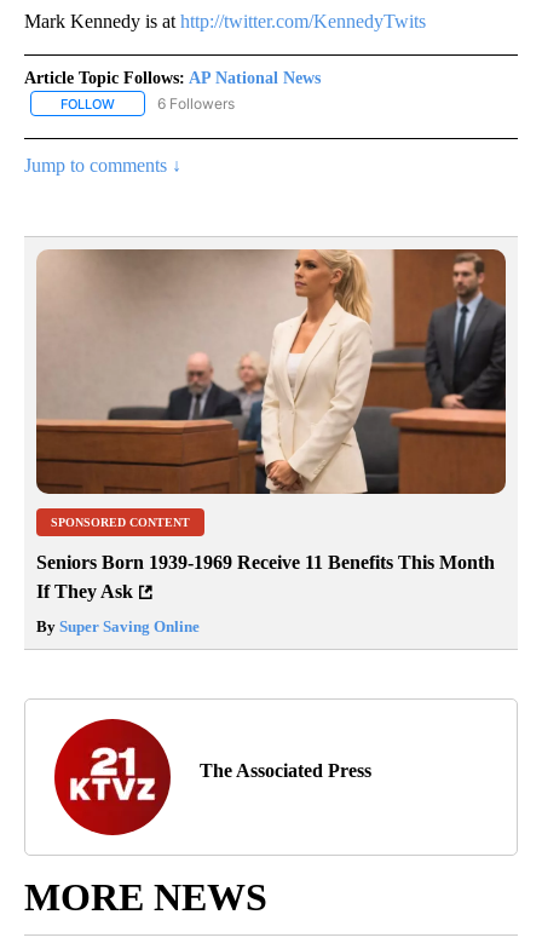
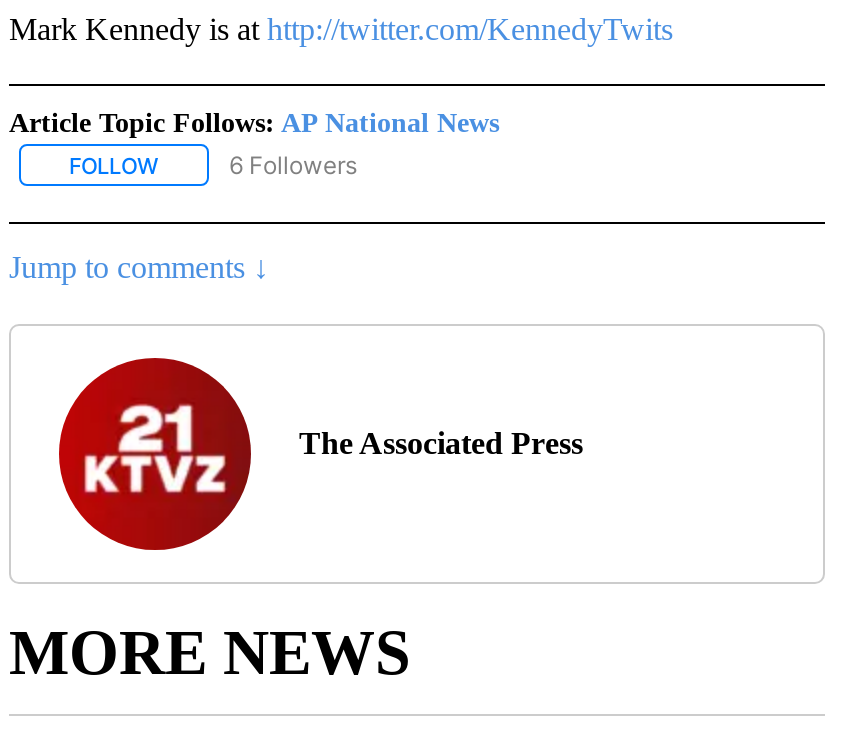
[35,248,507,636] [image] | SPONSORED CONTENT | Seniors Born 1939-1969 Receive 11 Benefits This Month | If They Ask | By Super Saving Online -> none

